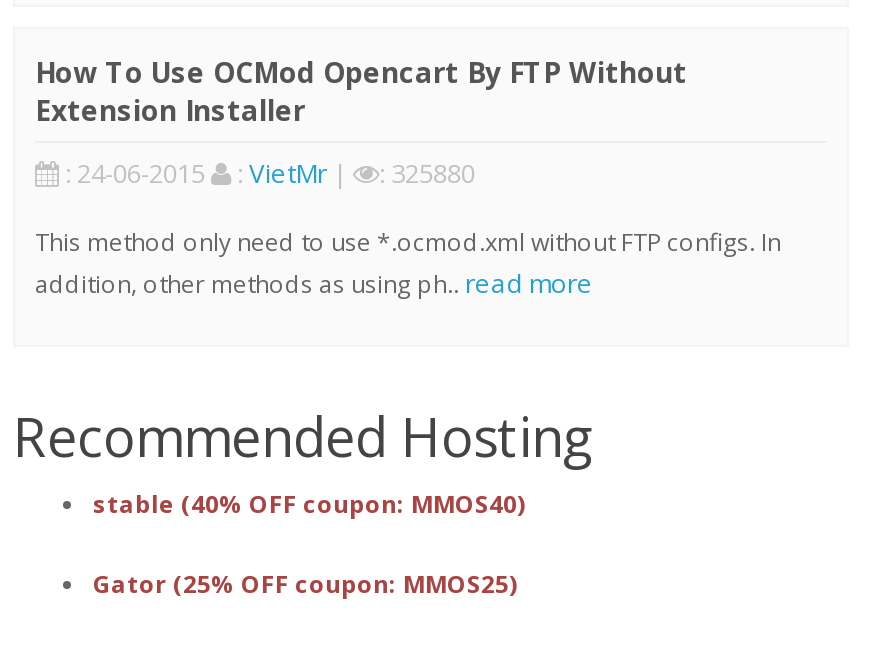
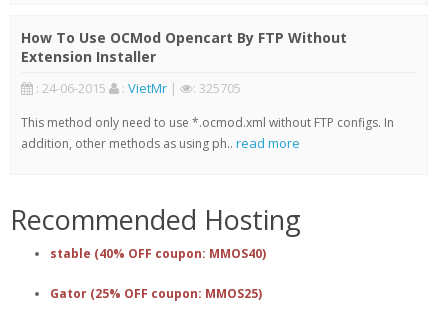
[379,156,475,192] : 325880 -> [193,79,241,97] : 325705

